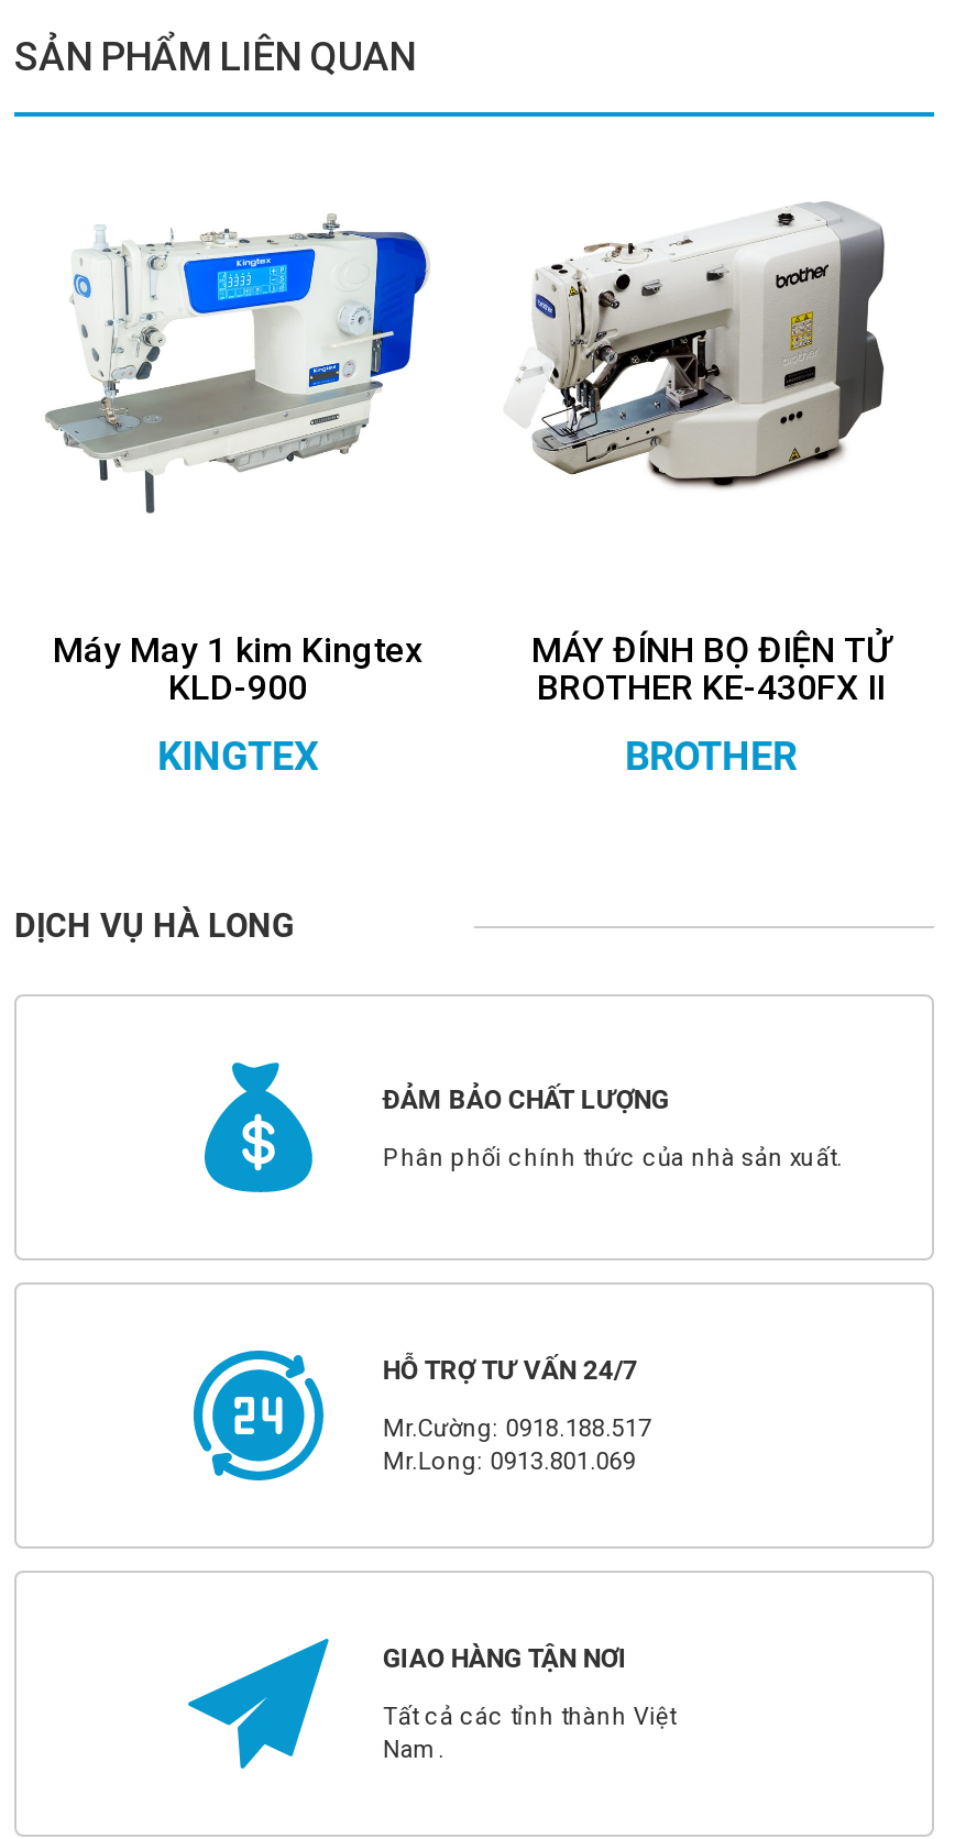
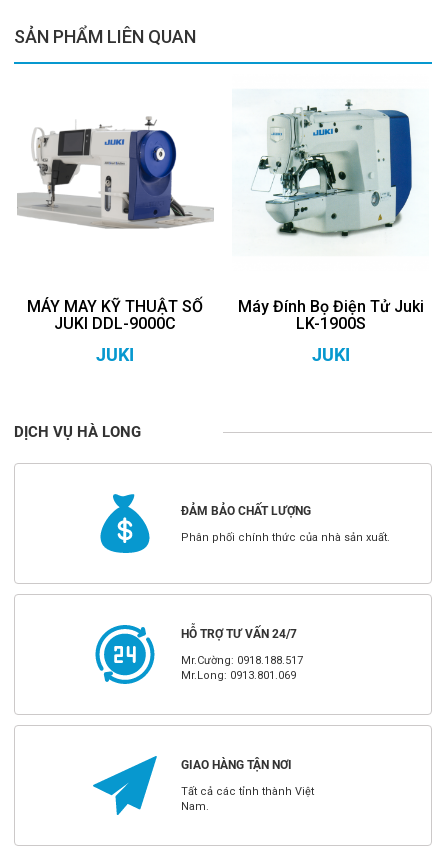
[516,196,890,499] [image] -> [251,98,413,239] [image]
[23,213,452,515] [image] -> [17,109,214,244] [image]
[53,630,422,709] Máy May 1 kim Kingtex | KLD-900 -> [27,297,203,333] MÁY MAY KỸ THUẬT SỐ | JUKI DDL-9000C
[531,630,890,709] MÁY ĐÍNH BỌ ĐIỆN TỬ | BROTHER KE-430FX II -> [237,297,423,333] Máy Đính Bọ Điện Tử Juki | LK-1900S
[157,733,318,779] KINGTEX -> [96,344,134,365] JUKI
[625,733,797,779] BROTHER -> [311,344,349,365] JUKI

